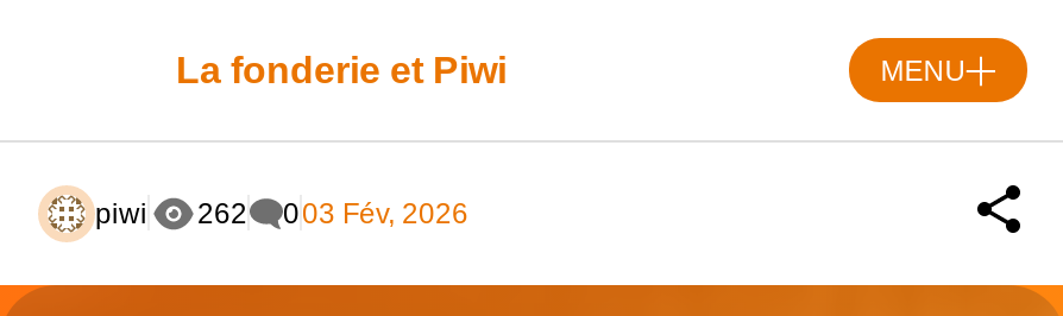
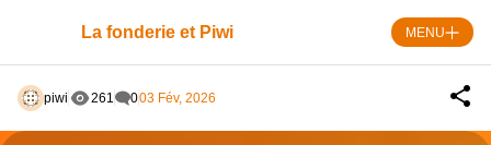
[95,196,468,229] piwi 262 003 Fév, 2026 -> [44,90,216,105] piwi 261 003 Fév, 2026

